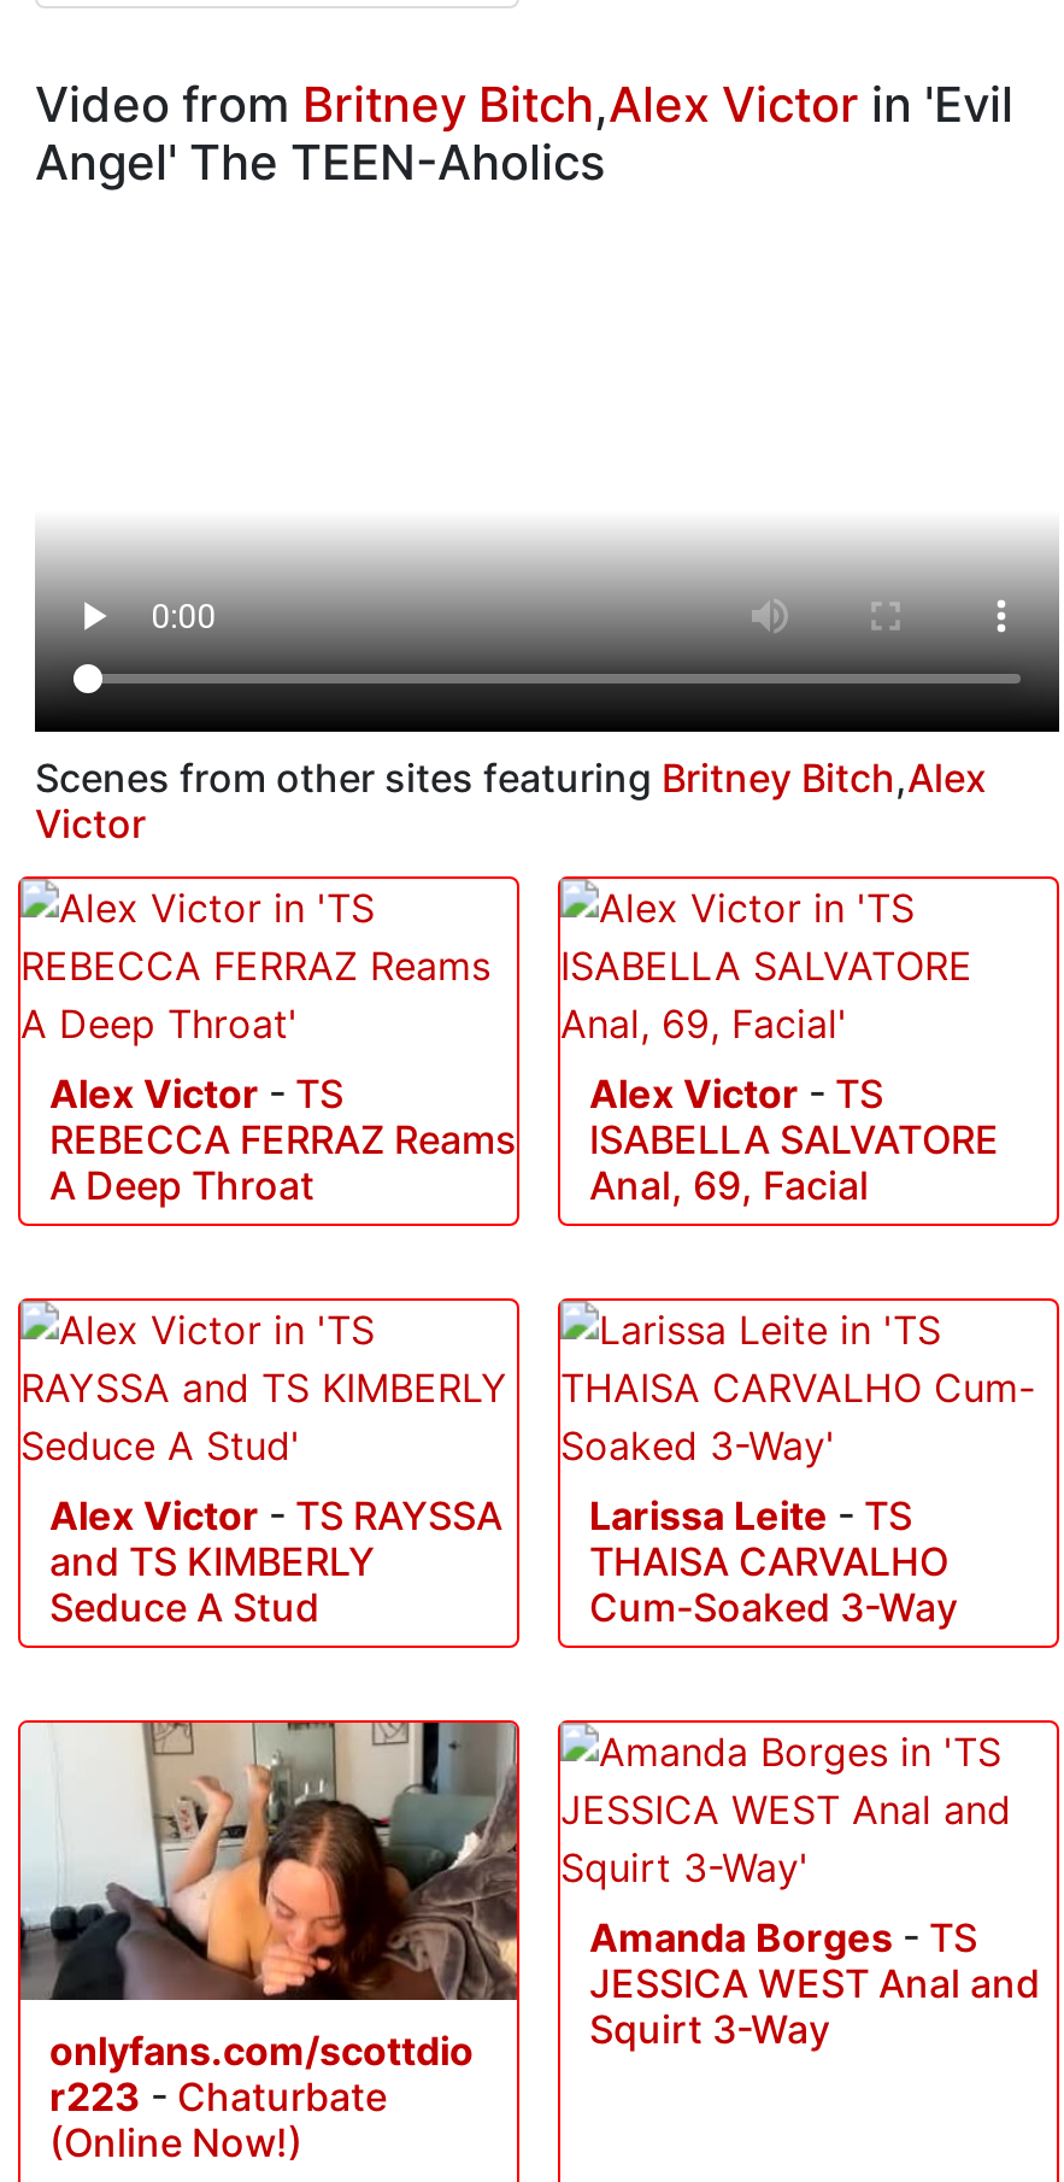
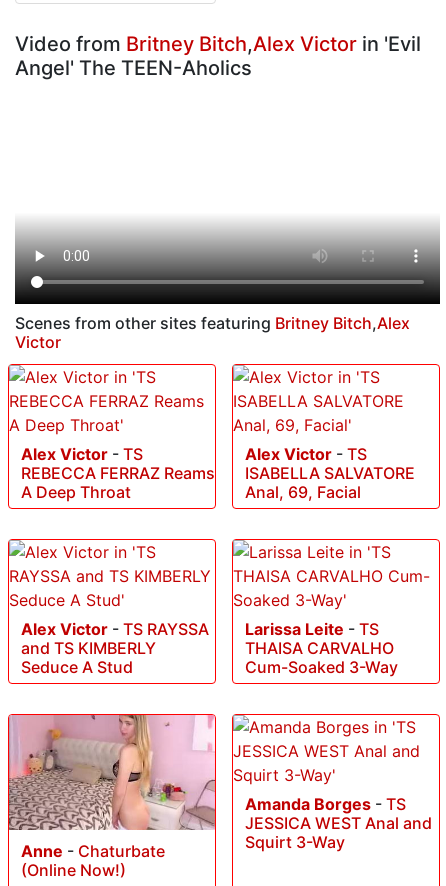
[18,1717,519,2122] [image] | onlyfans.com/scottdio | r223 - Chaturbate -> [8,713,216,861] [image] | Anne - Chaturbate

